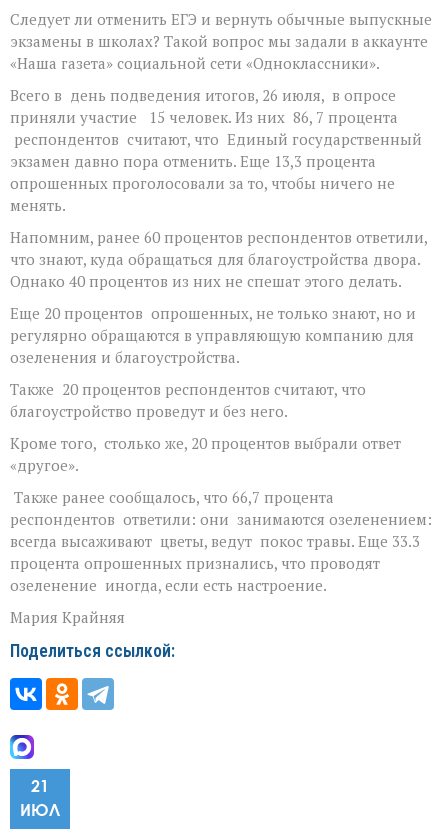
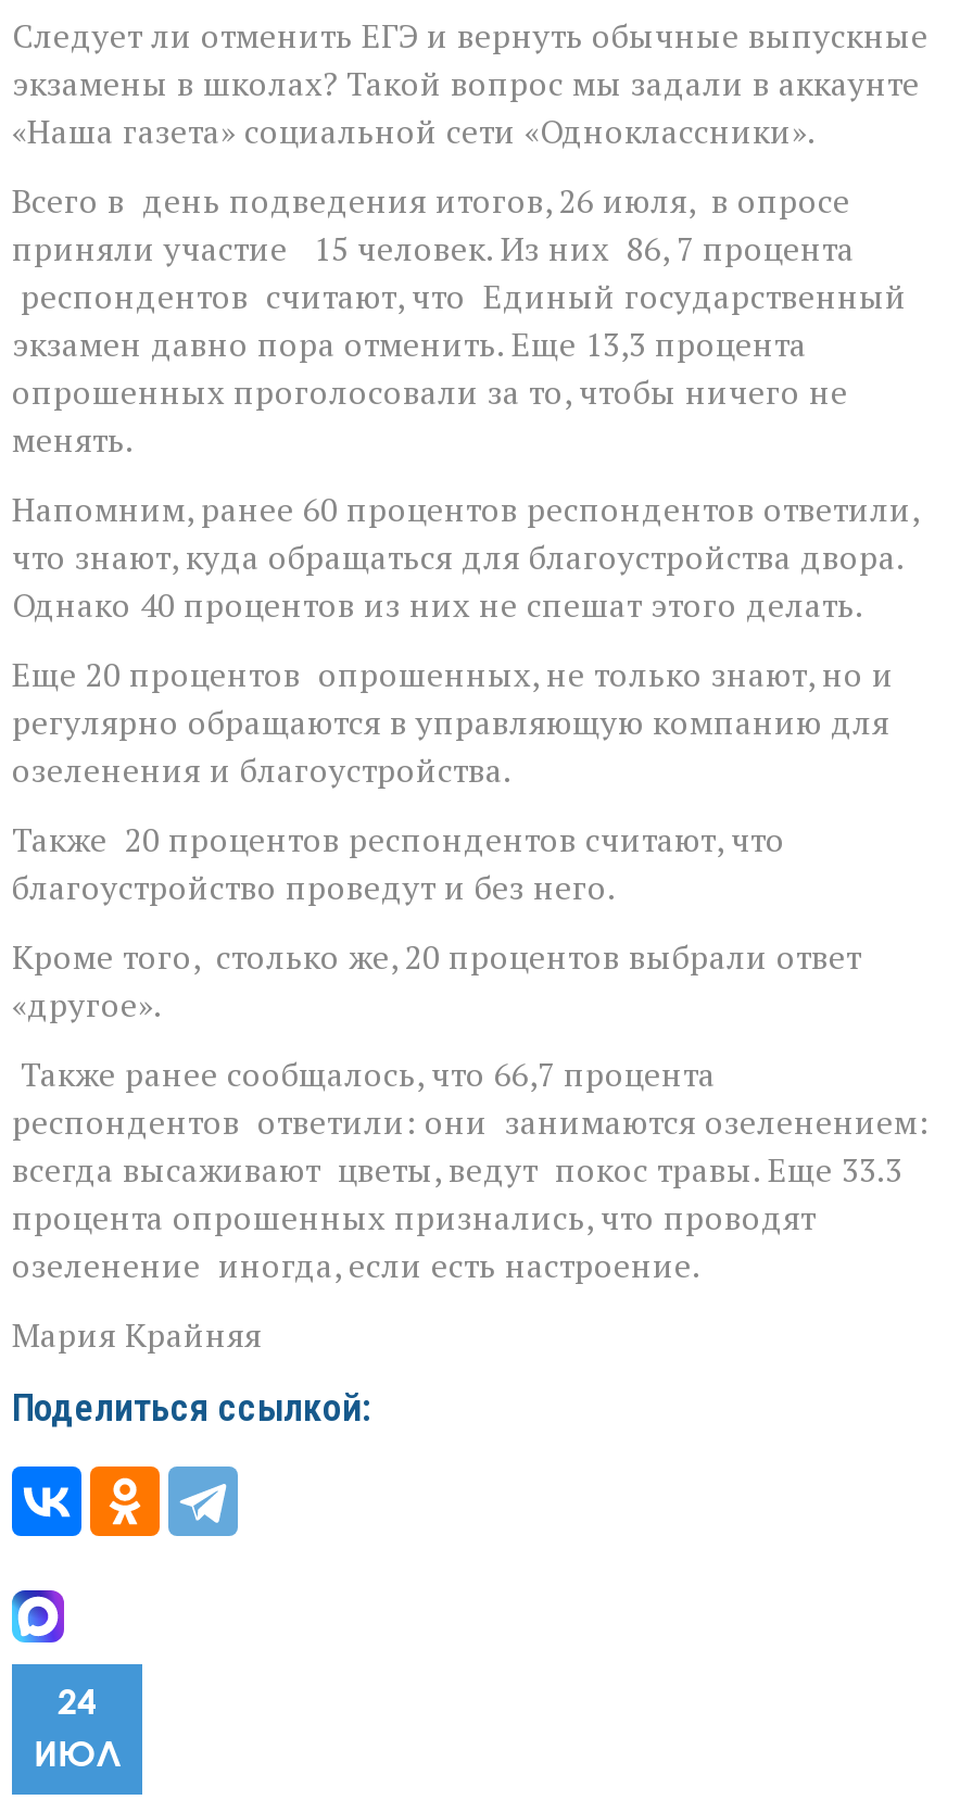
[31,776,49,796] 21 -> [58,1680,97,1723] 24

